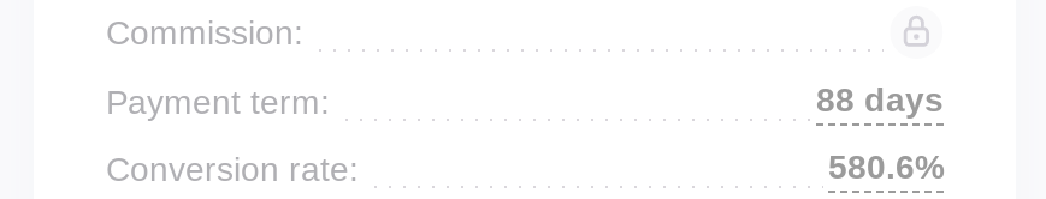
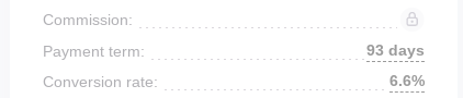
[816,80,944,119] 88 days -> [366,41,425,59] 93 days
[828,147,944,186] 580.6% -> [389,72,425,89] 6.6%

